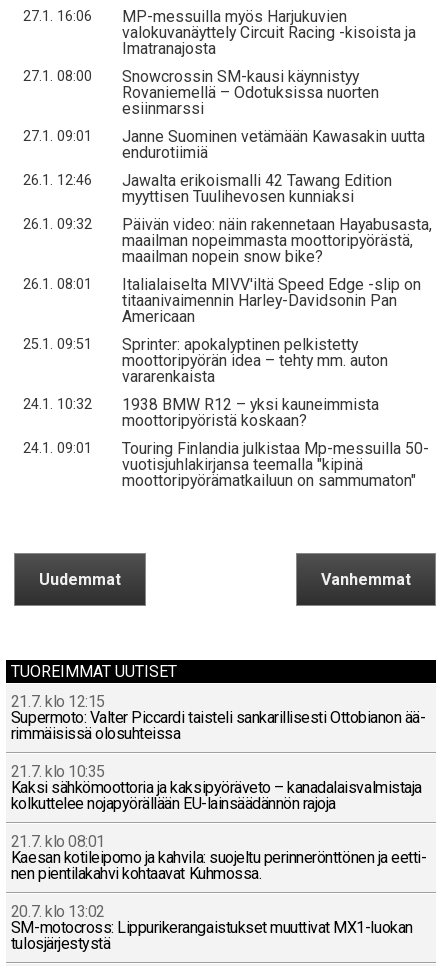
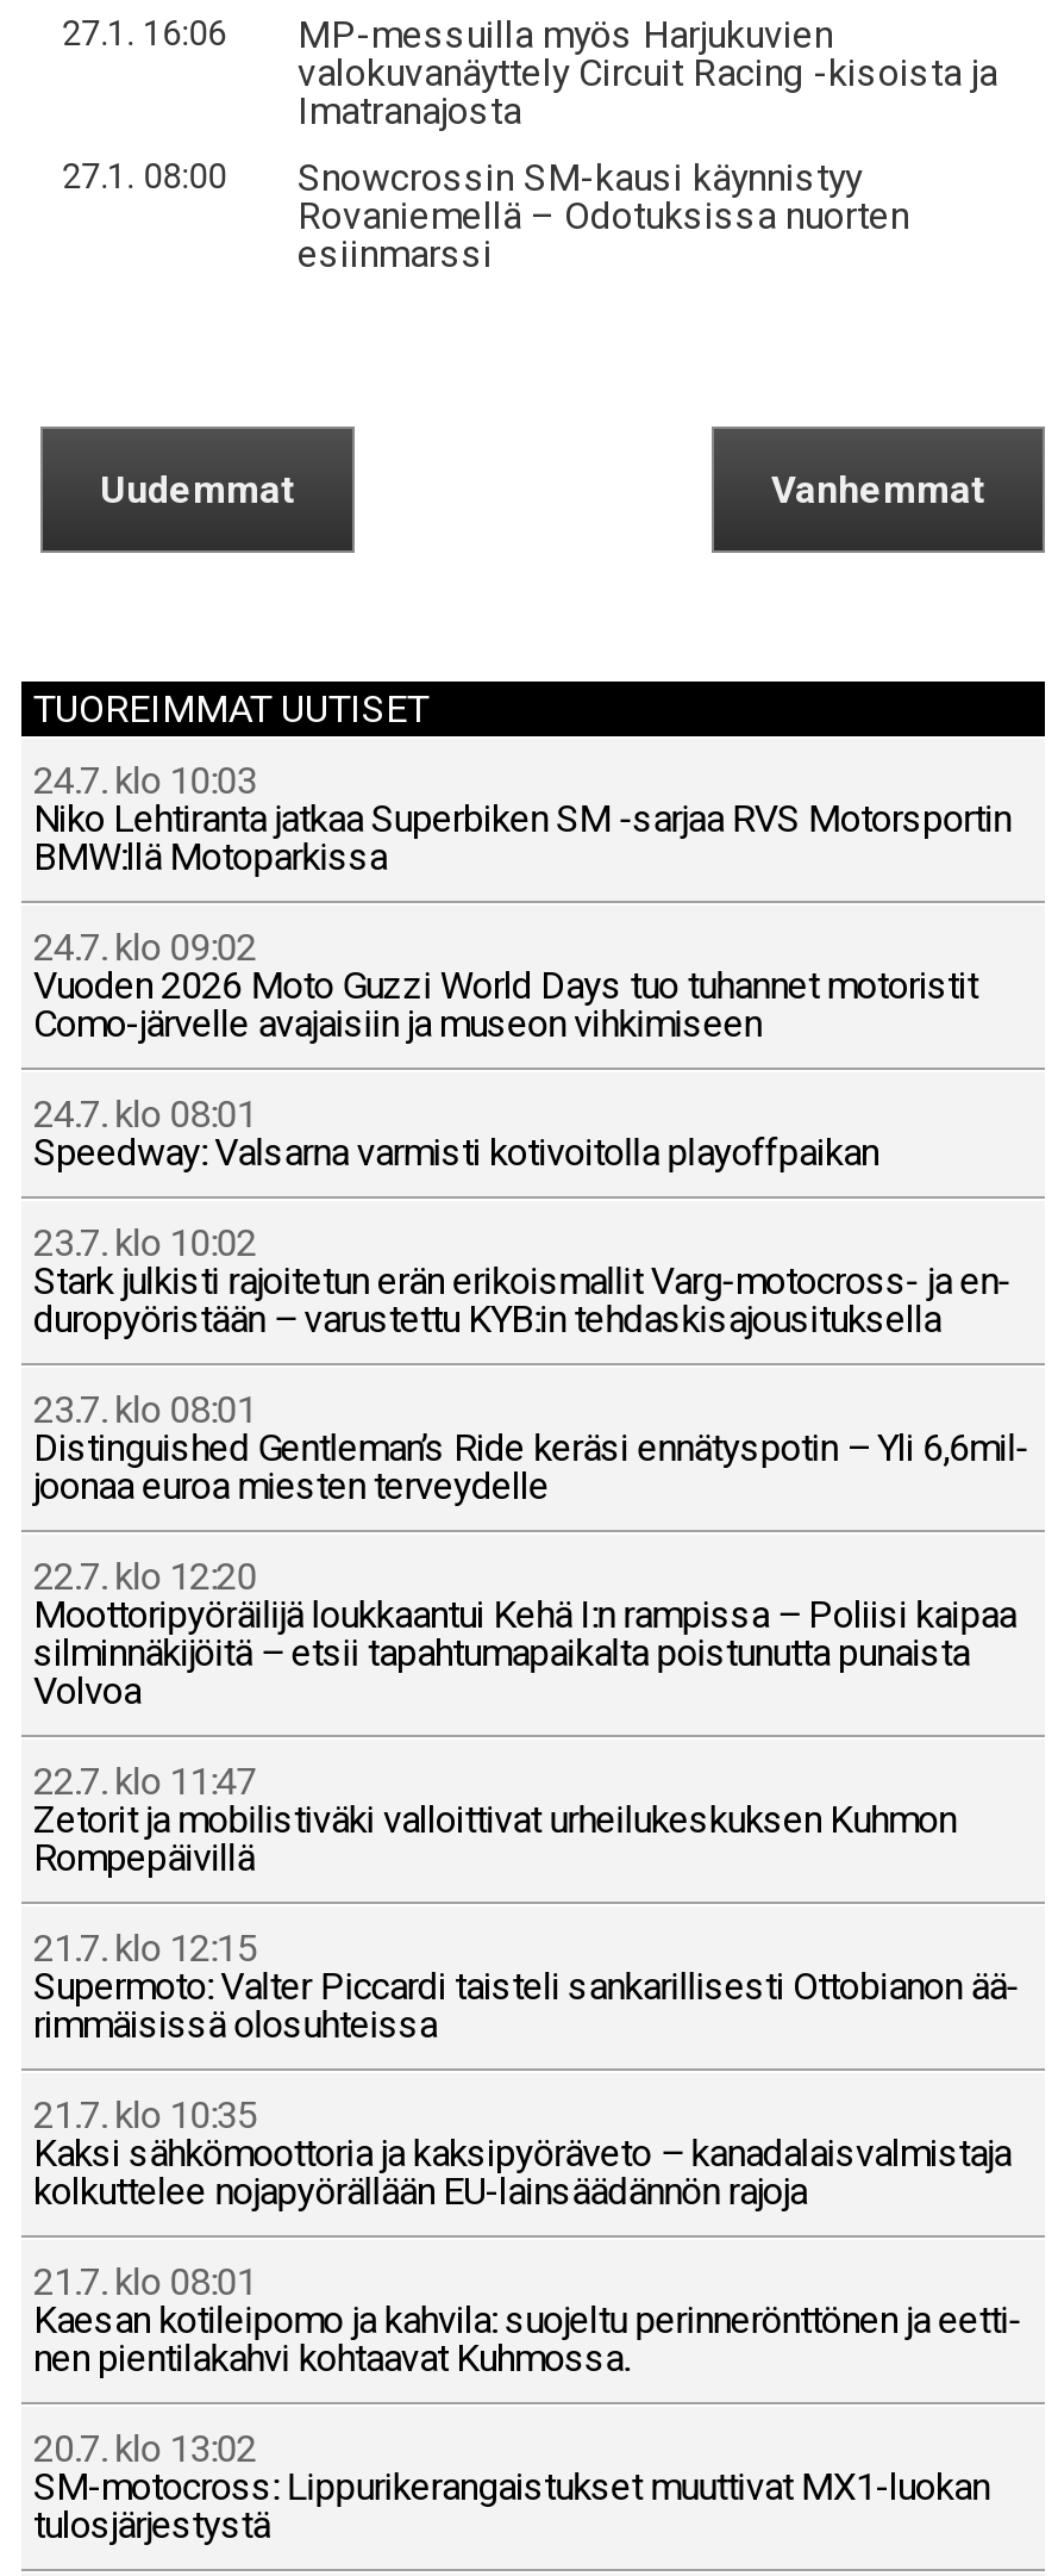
[23,127,432,490] 27.1. 09:01 | Janne Suominen vetämään Kawasakin uutta | endurotiimiä | 26.1. 12:46 | Jawalta erikoismalli 42 Tawang Edition | myyttisen Tuulihevosen kunniaksi | 26.1. 09:32 | Päivän video: näin rakennetaan Hayabusasta, | maailman nopeimmasta moottoripyörästä, | maailman nopein snow bike? | 26.1. 08:01 | Italialaiselta MIVV'iltä Speed Edge -slip on | titaanivaimennin Harley-Davidsonin Pan | Americaan | 25.1. 09:51 | Sprinter: apokalyptinen pelkistetty | moottoripyörän idea – tehty mm. auton | vararenkaista | 24.1. 10:32 | 1938 BMW R12 – yksi kauneimmista | moottoripyöristä koskaan? | 24.1. 09:01 | Touring Finlandia julkistaa Mp-messuilla 50- | vuotisjuhlakirjansa teemalla "kipinä | moottoripyörämatkailuun on sammumaton" -> none
moved [11,570,411,681] -> [33,466,985,731]: Uudemmat | Vanhemmat | TUOREIMMAT UUTISET
none -> [33,757,1030,1879] 24.7. klo 10:03 | Niko Lehtiranta jatkaa Superbiken SM -sarjaa RVS Motorsportin | BMW:llä Motoparkissa | 24.7. klo 09:02 | Vuoden 2026 Moto Guzzi World Days tuo tuhannet motoristit | Como-järvelle avajaisiin ja museon vihkimiseen | 24.7. klo 08:01 | Speedway: Valsarna varmisti kotivoitolla playoffpaikan | 23.7. klo 10:02 | Stark julkisti rajoitetun erän erikoismallit Varg-motocross- ja en | duropyöristään – varustettu KYB:in tehdaskisajousituksella | 23.7. klo 08:01 | Distinguished Gentleman’s Ride keräsi ennätyspotin – Yli 6,6mil | joonaa euroa miesten terveydelle | 22.7. klo 12:20 | Moottoripyöräilijä loukkaantui Kehä I:n rampissa – Poliisi kaipaa | silminnäkijöitä – etsii tapahtumapaikalta poistunutta punaista | Volvoa | 22.7. klo 11:47 | Zetorit ja mobilistiväki valloittivat urheilukeskuksen Kuhmon | Rompepäivillä

